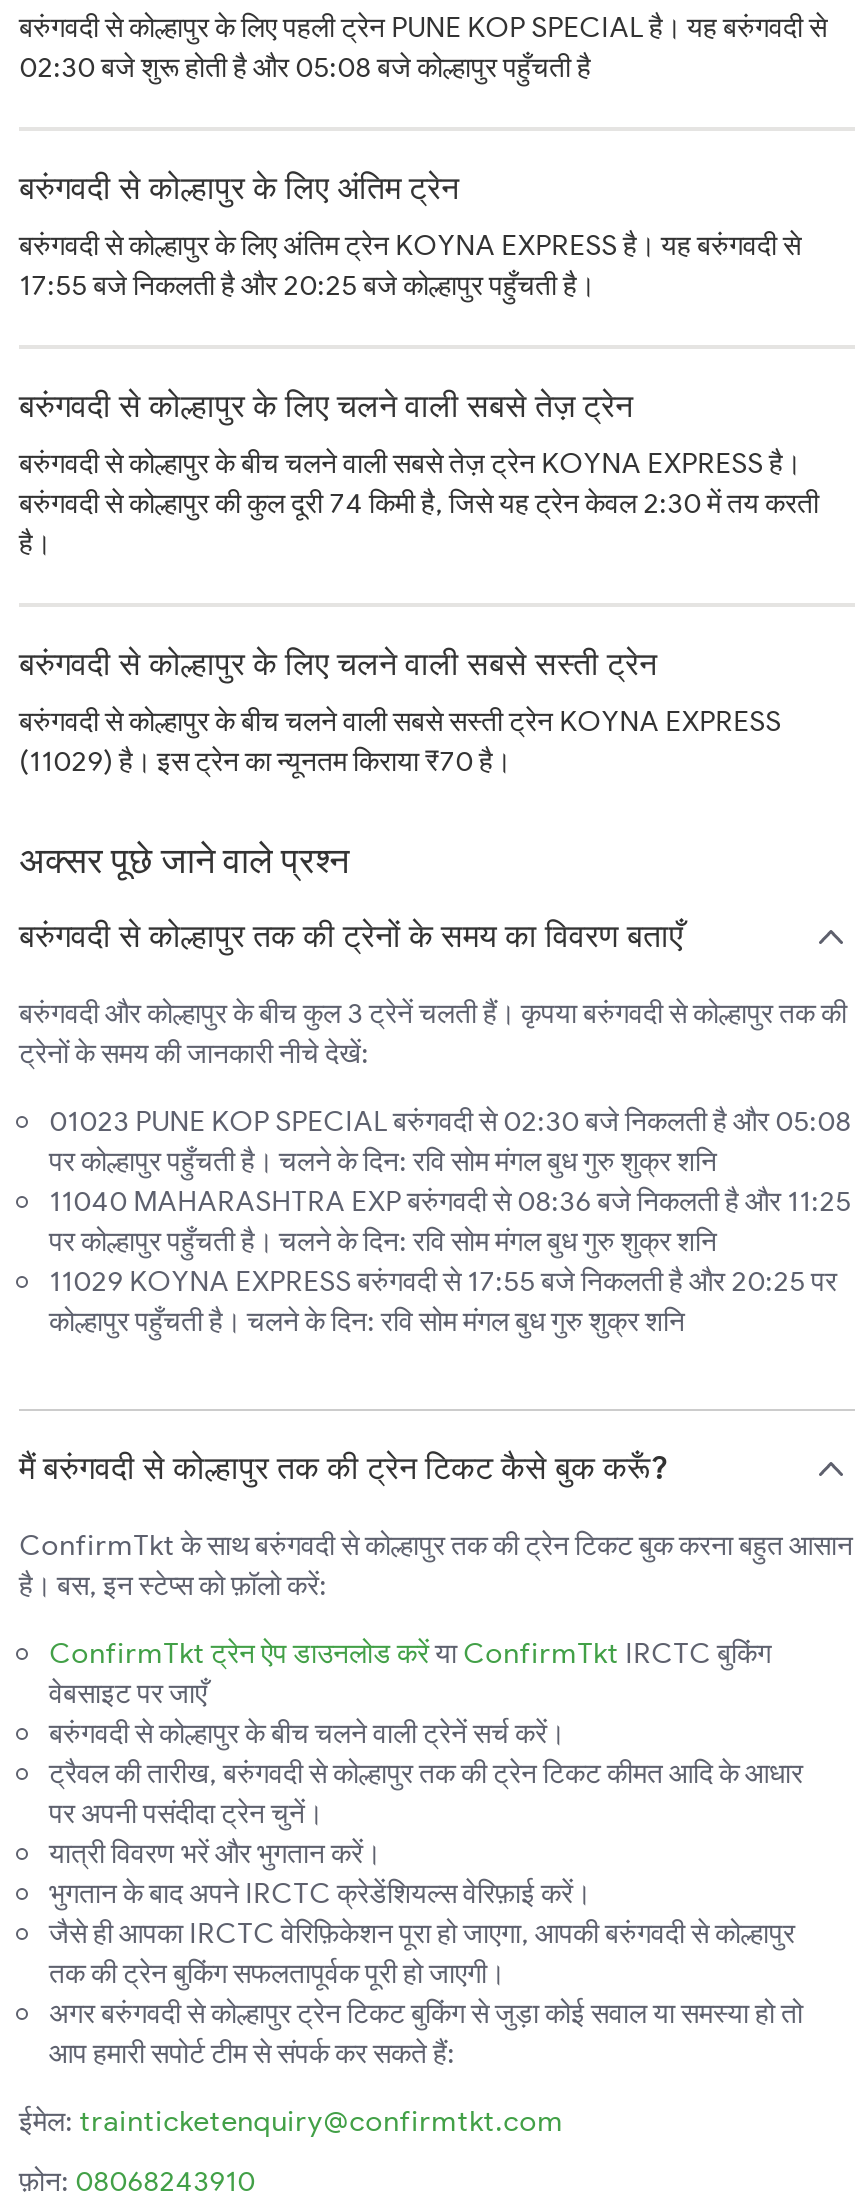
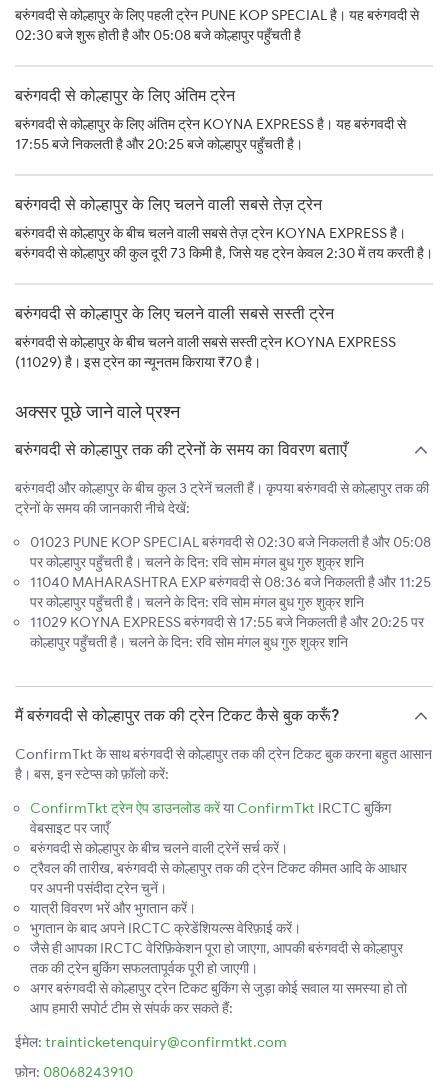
[19,485,819,561] बरुंगवदी से कोल्हापुर की कुल दूरी 74 किमी है, जिसे यह ट्रेन केवल 2:30 में तय करती | है। -> [15,244,433,262] बरुंगवदी से कोल्हापुर की कुल दूरी 73 किमी है, जिसे यह ट्रेन केवल 2:30 में तय करती है।

